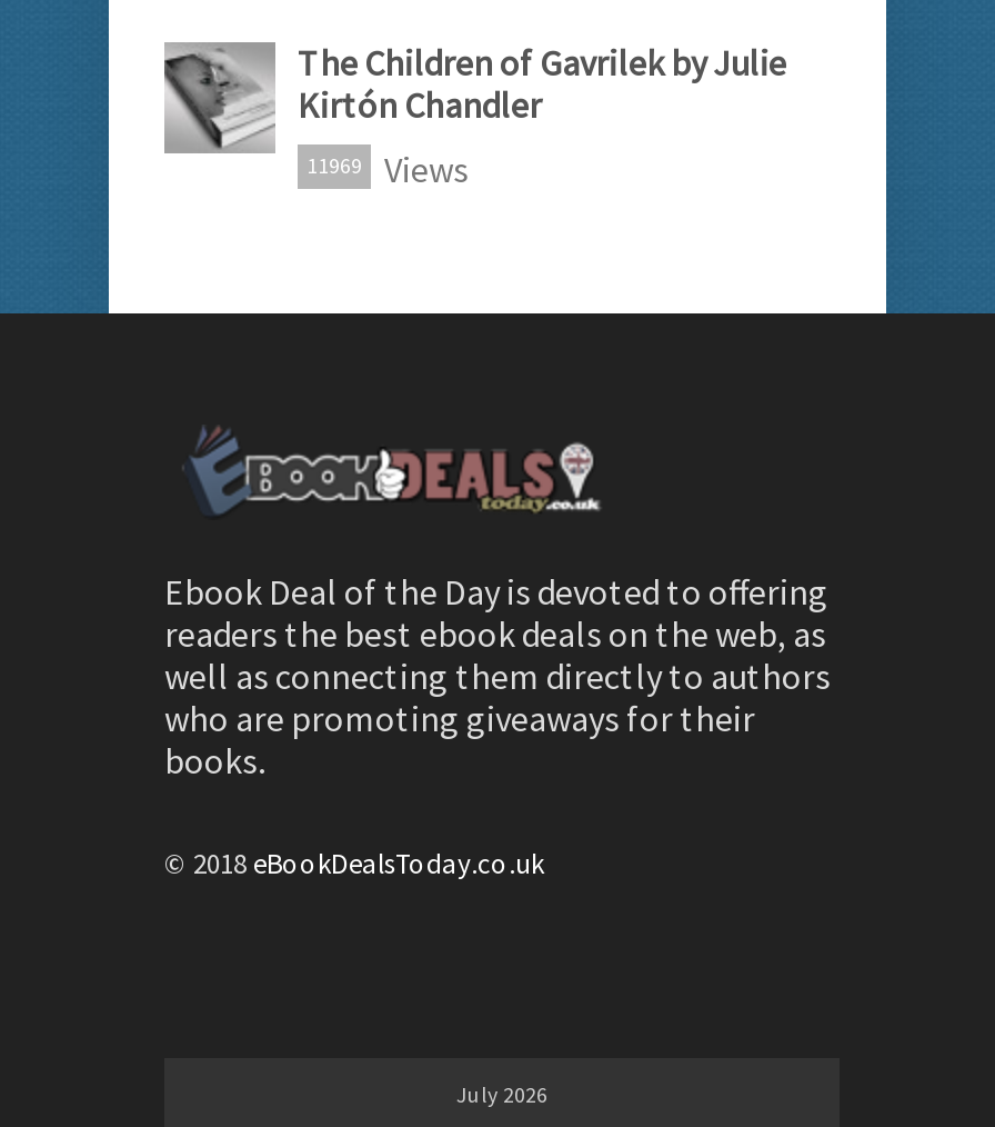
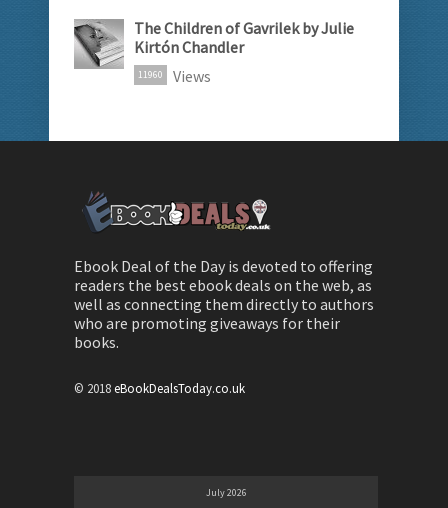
[306,147,469,191] 11969 Views -> [138,66,211,86] 11960 Views

